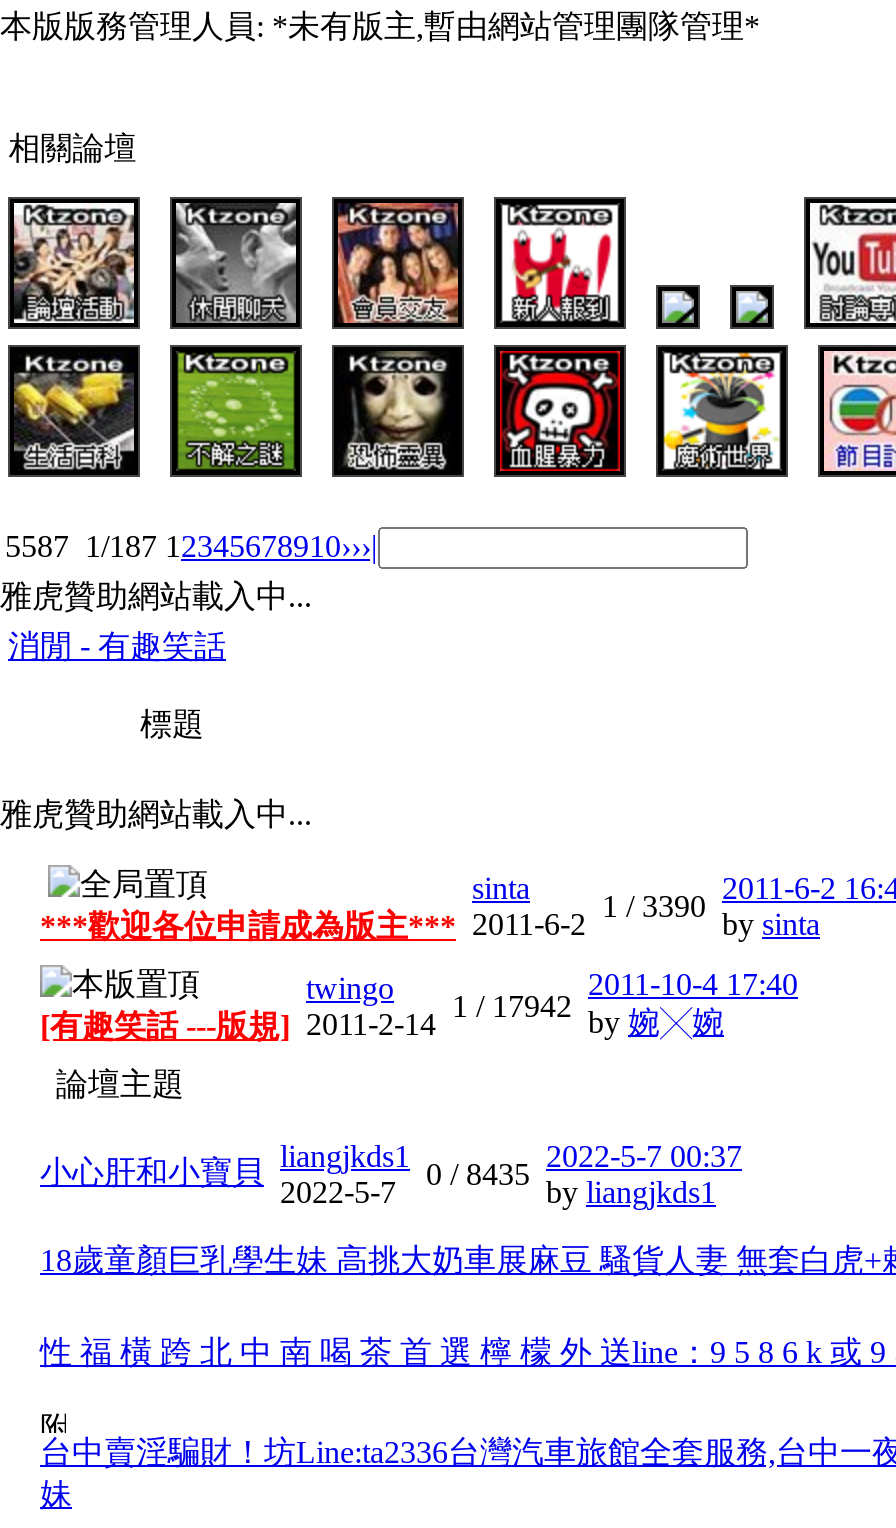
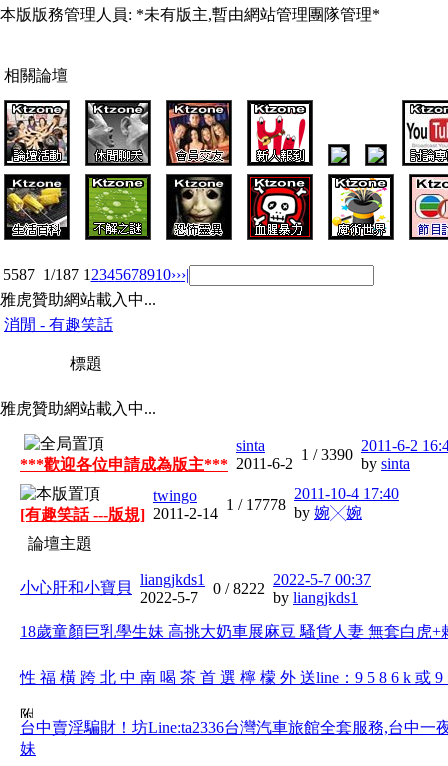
[452,989,572,1023] 1 / 17942 -> [226,496,286,513] 1 / 17778
[40,1139,530,1191] 小心肝和小寶貝 liangjkds1 0 / 8435 -> [20,571,265,597] 小心肝和小寶貝 liangjkds1 0 / 8222

